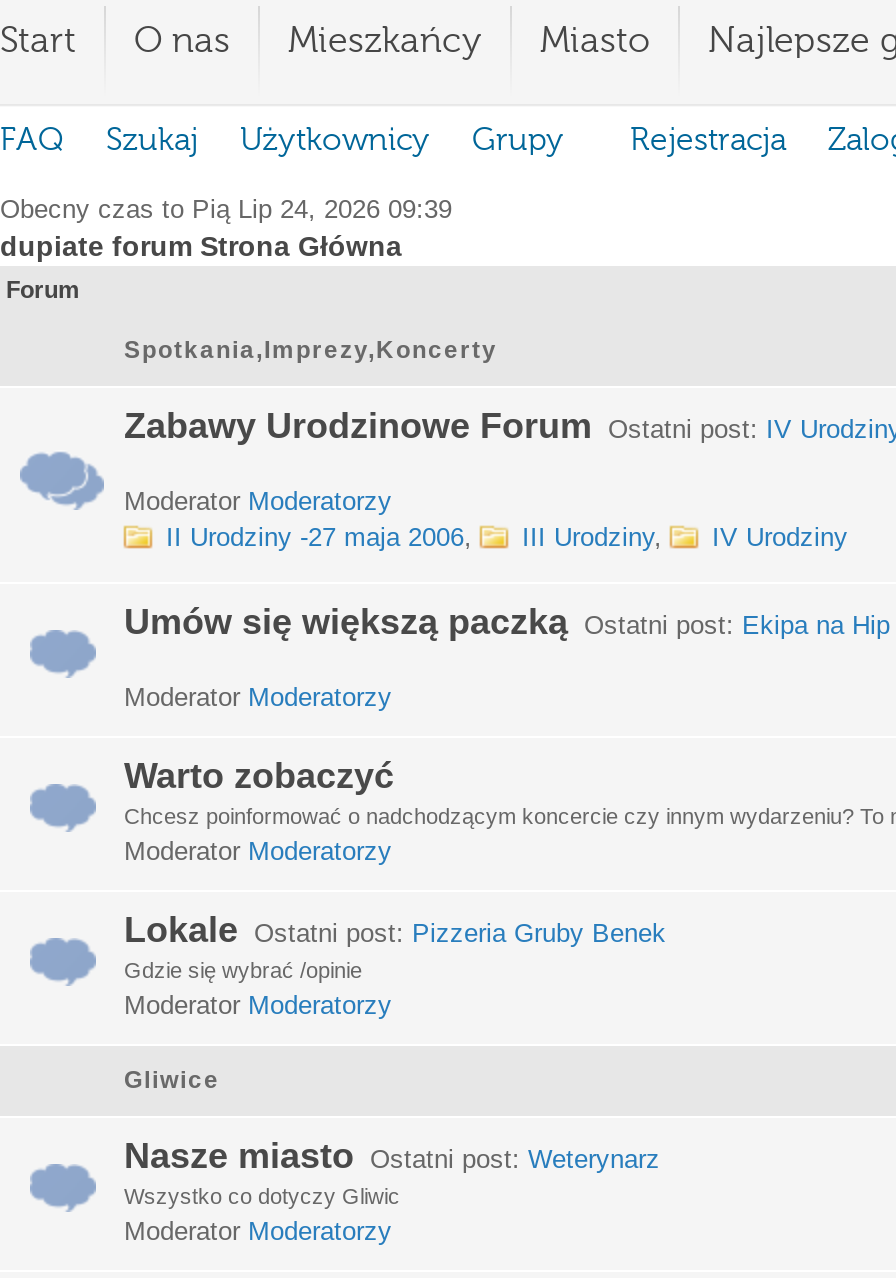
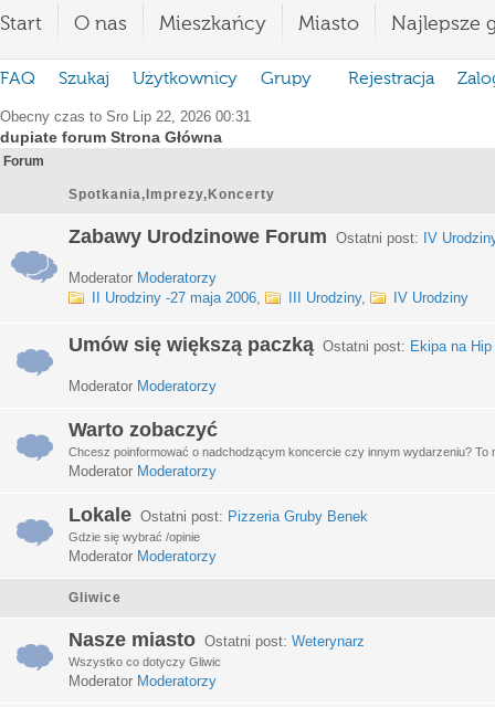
[0,194,452,224] Obecny czas to Pią Lip 24, 2026 09:39 -> [0,108,251,125] Obecny czas to Sro Lip 22, 2026 00:31

